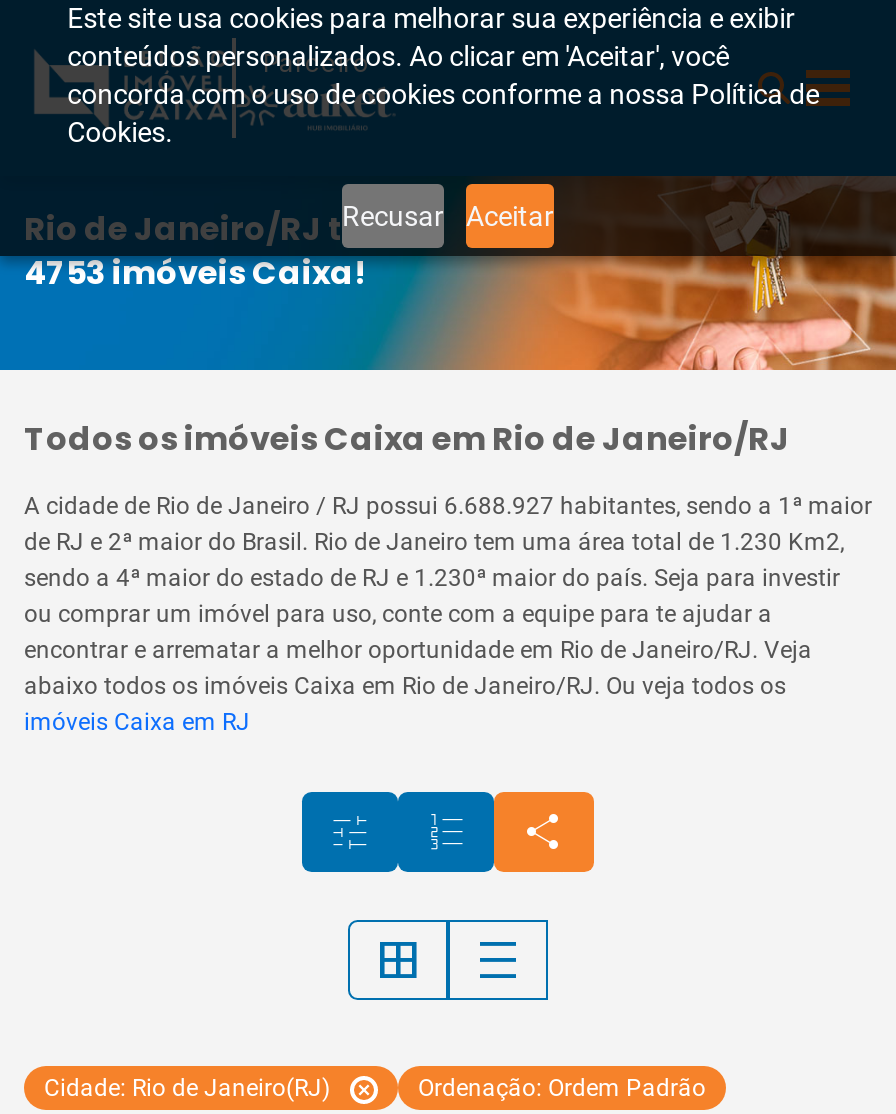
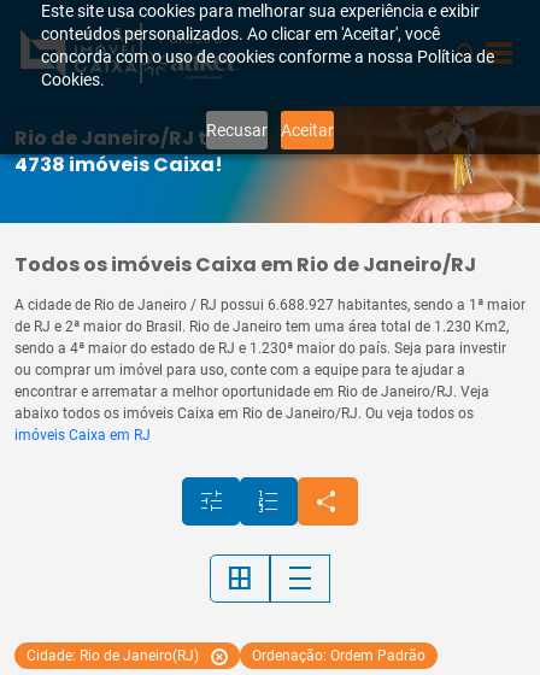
[24,250,368,296] 4753 imóveis Caixa! -> [14,151,223,178] 4738 imóveis Caixa!

